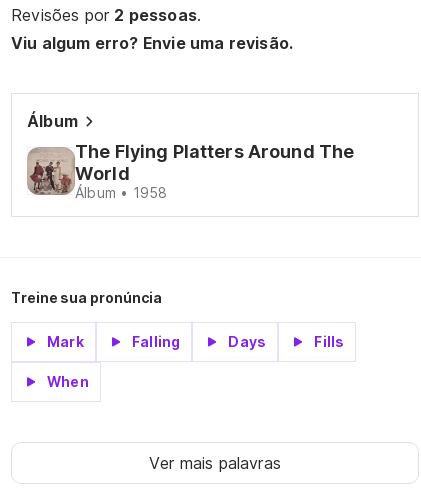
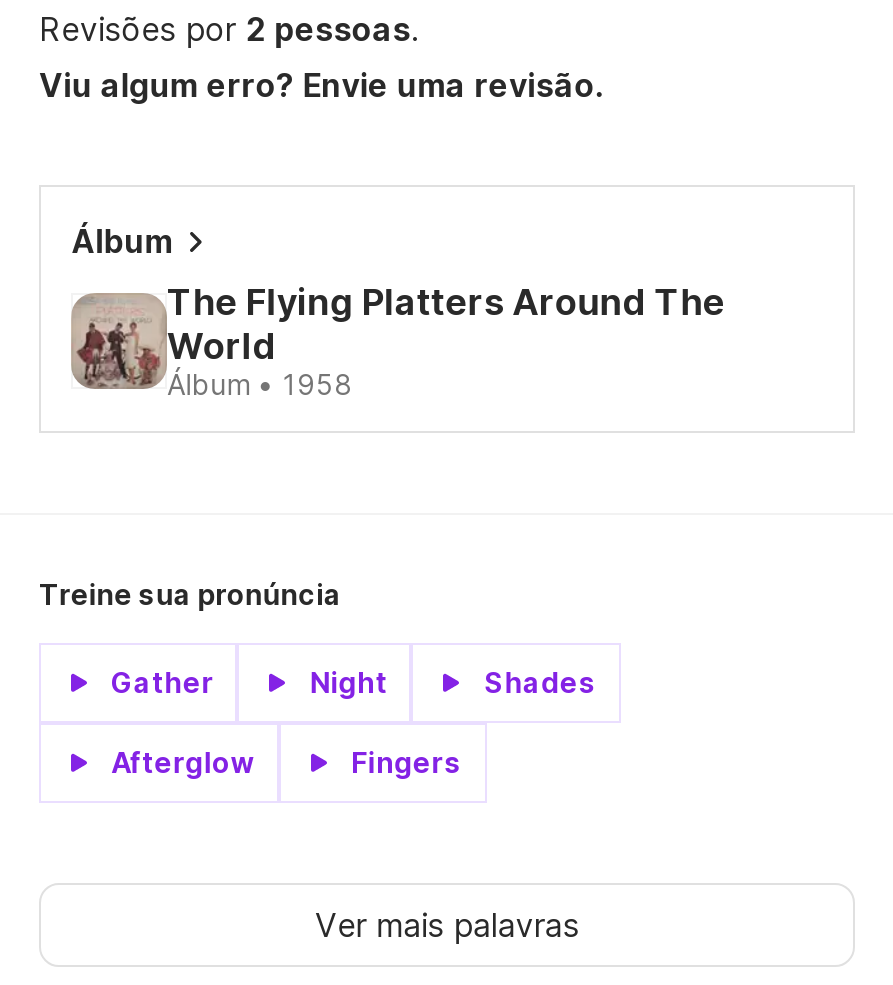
[47,333,344,350] Mark | Falling | Days | Fills -> [111,665,597,699] Gather | Night | Shades
[47,373,89,390] When -> [111,745,462,779] Afterglow | Fingers

